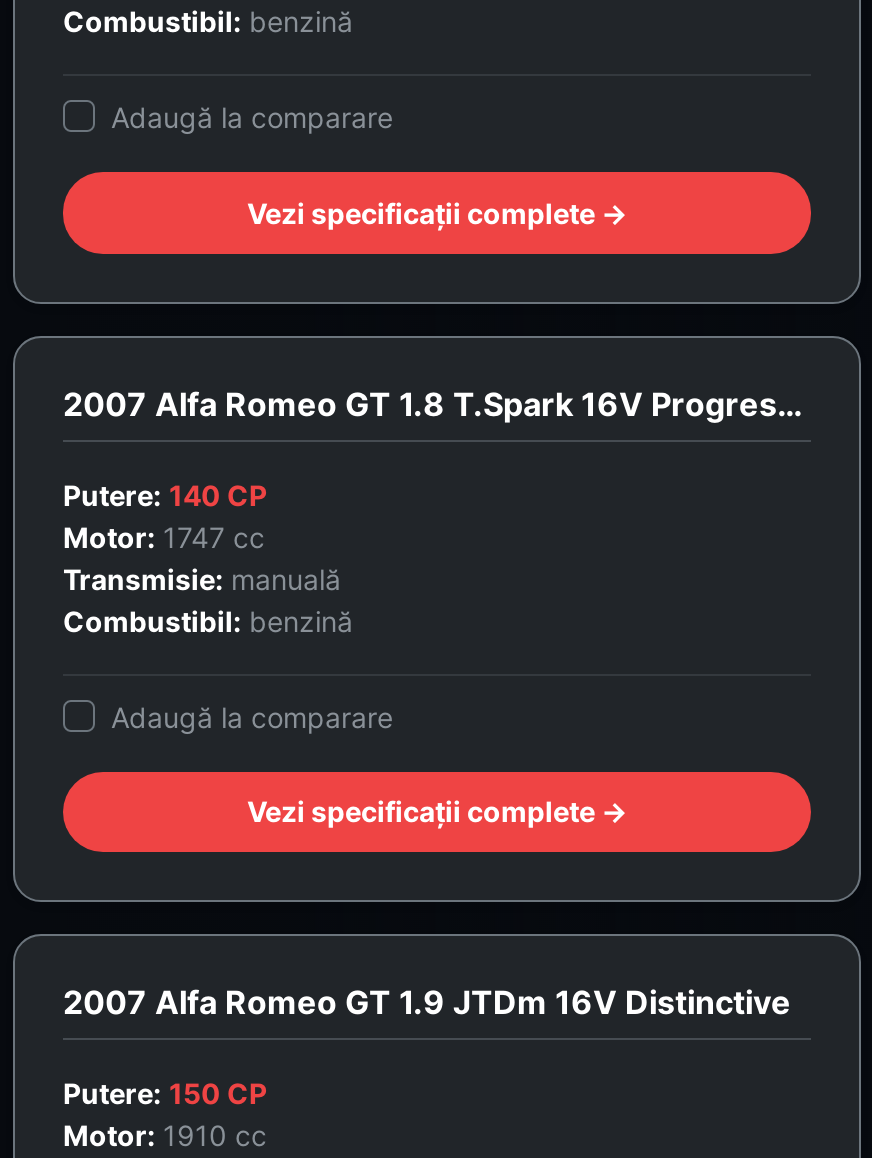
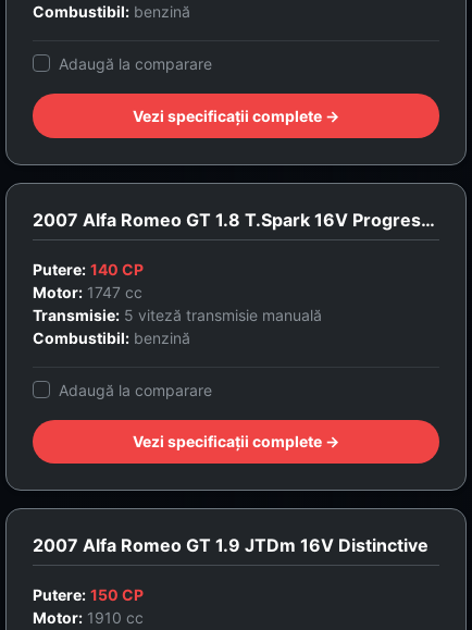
[63,561,341,595] Transmisie: manuală -> [33,305,322,324] Transmisie: 5 viteză transmisie manuală

